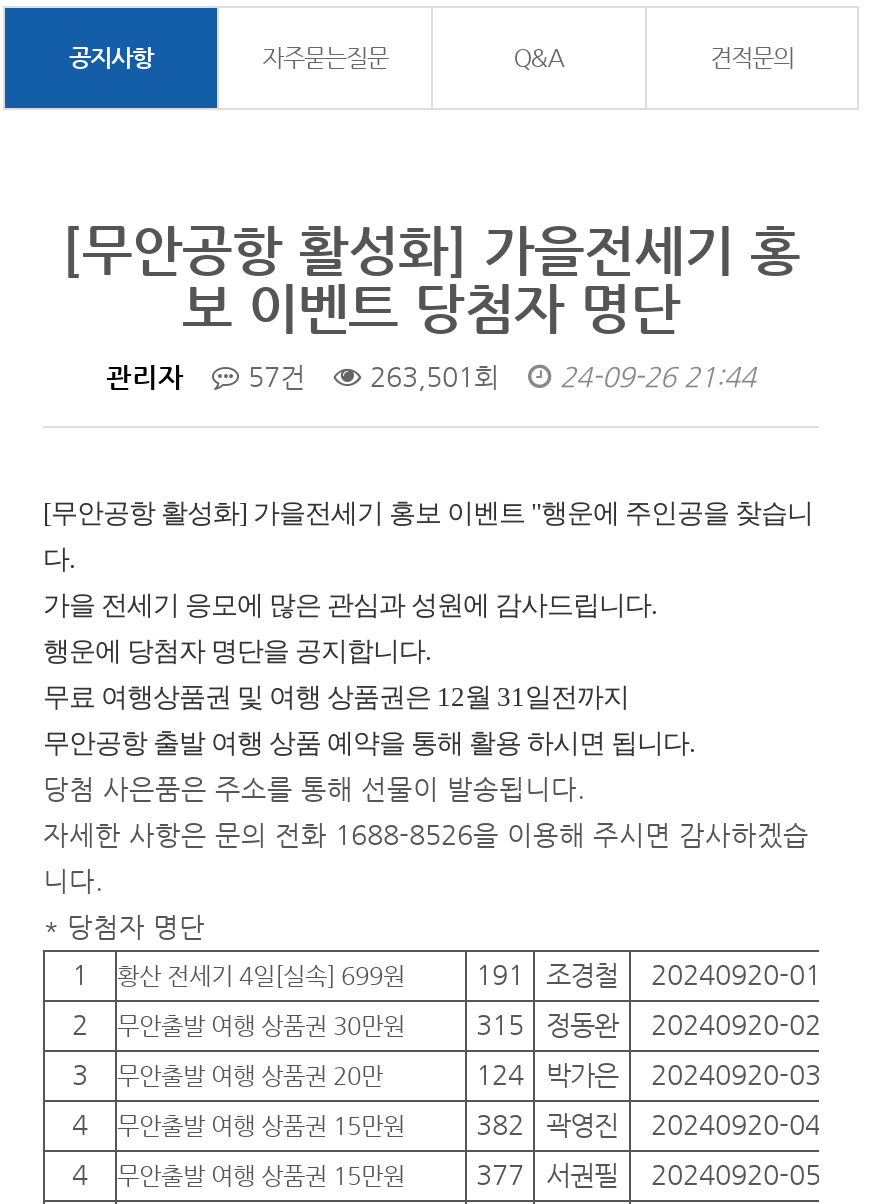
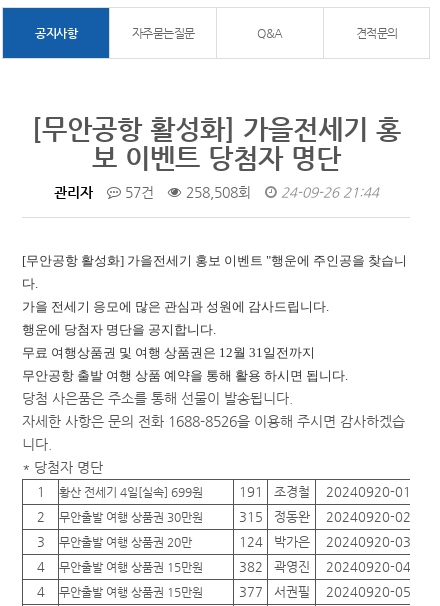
[106,360,756,392] 관리자 57건 263,501회 24-09-26 21:44 -> [53,184,378,200] 관리자 57건 258,508회 24-09-26 21:44

